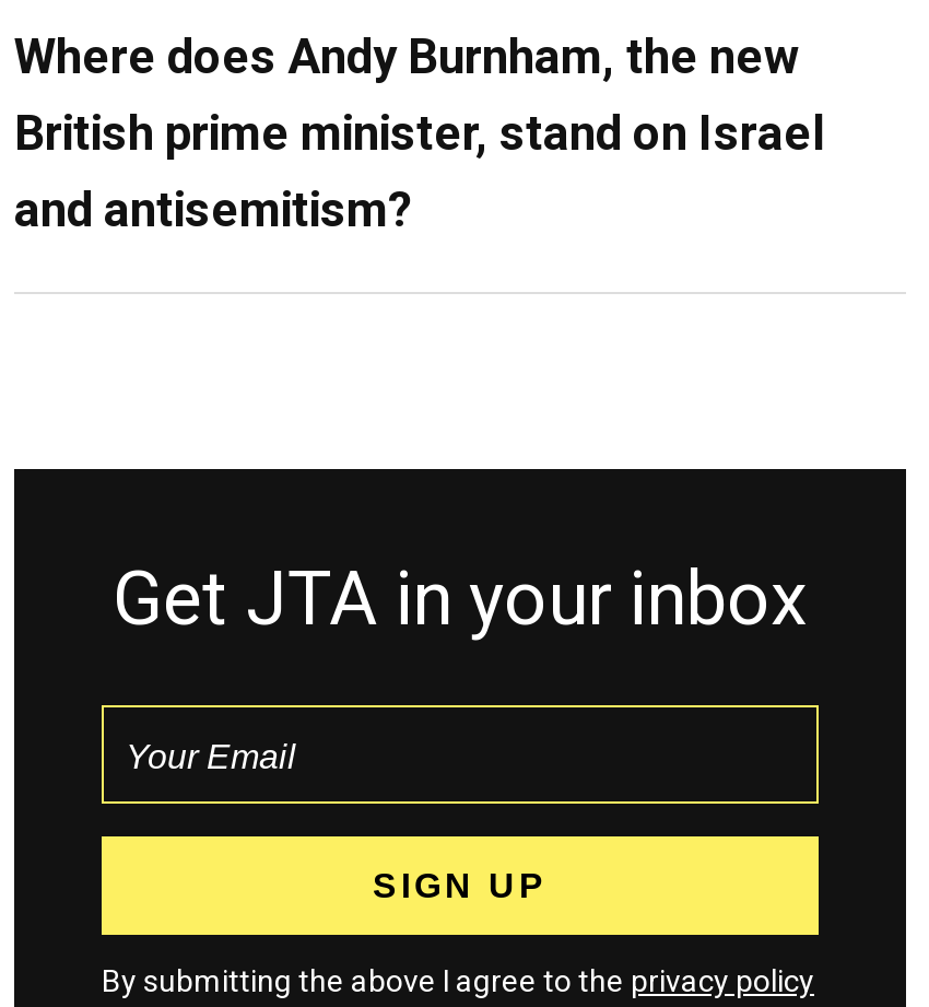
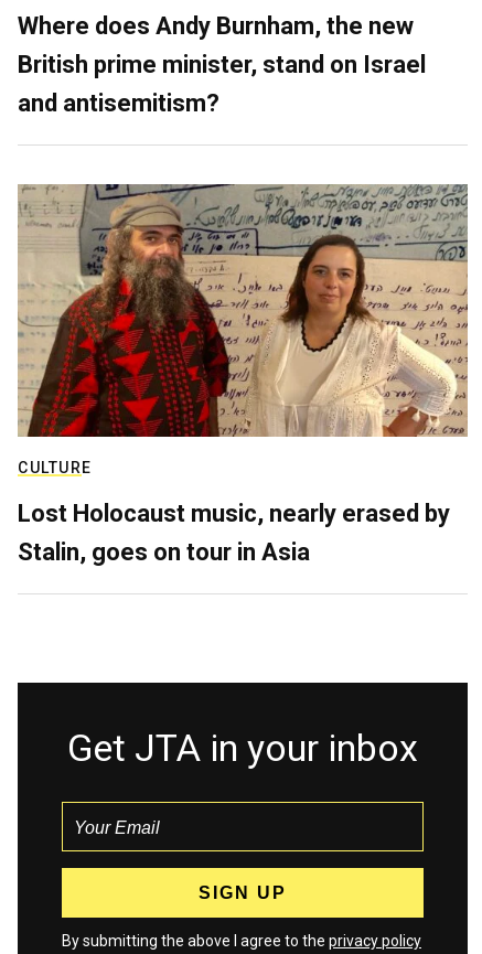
none -> [17,183,469,566] [image] | CULTURE | Lost Holocaust music, nearly erased by | Stalin, goes on tour in Asia

